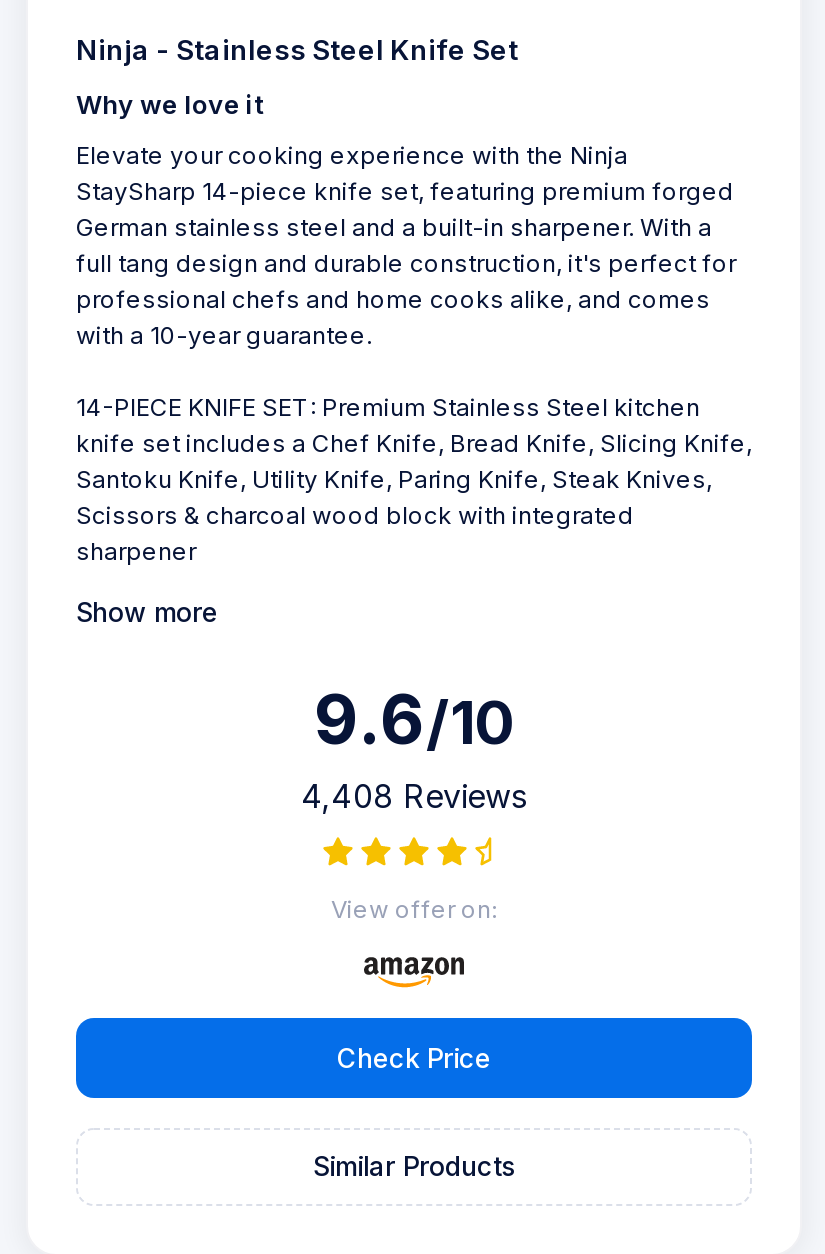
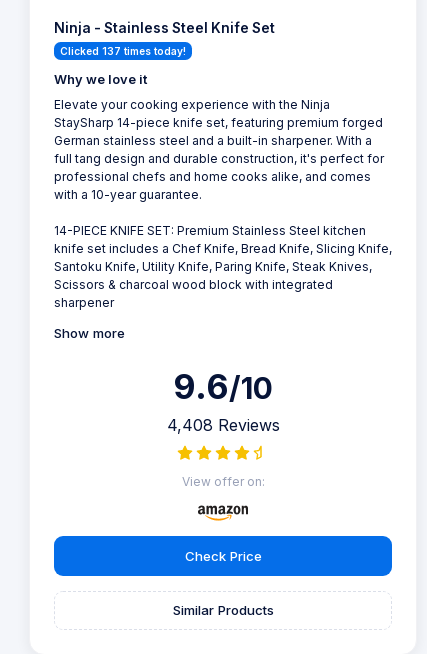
none -> [60,45,186,57] Clicked 137 times today!

